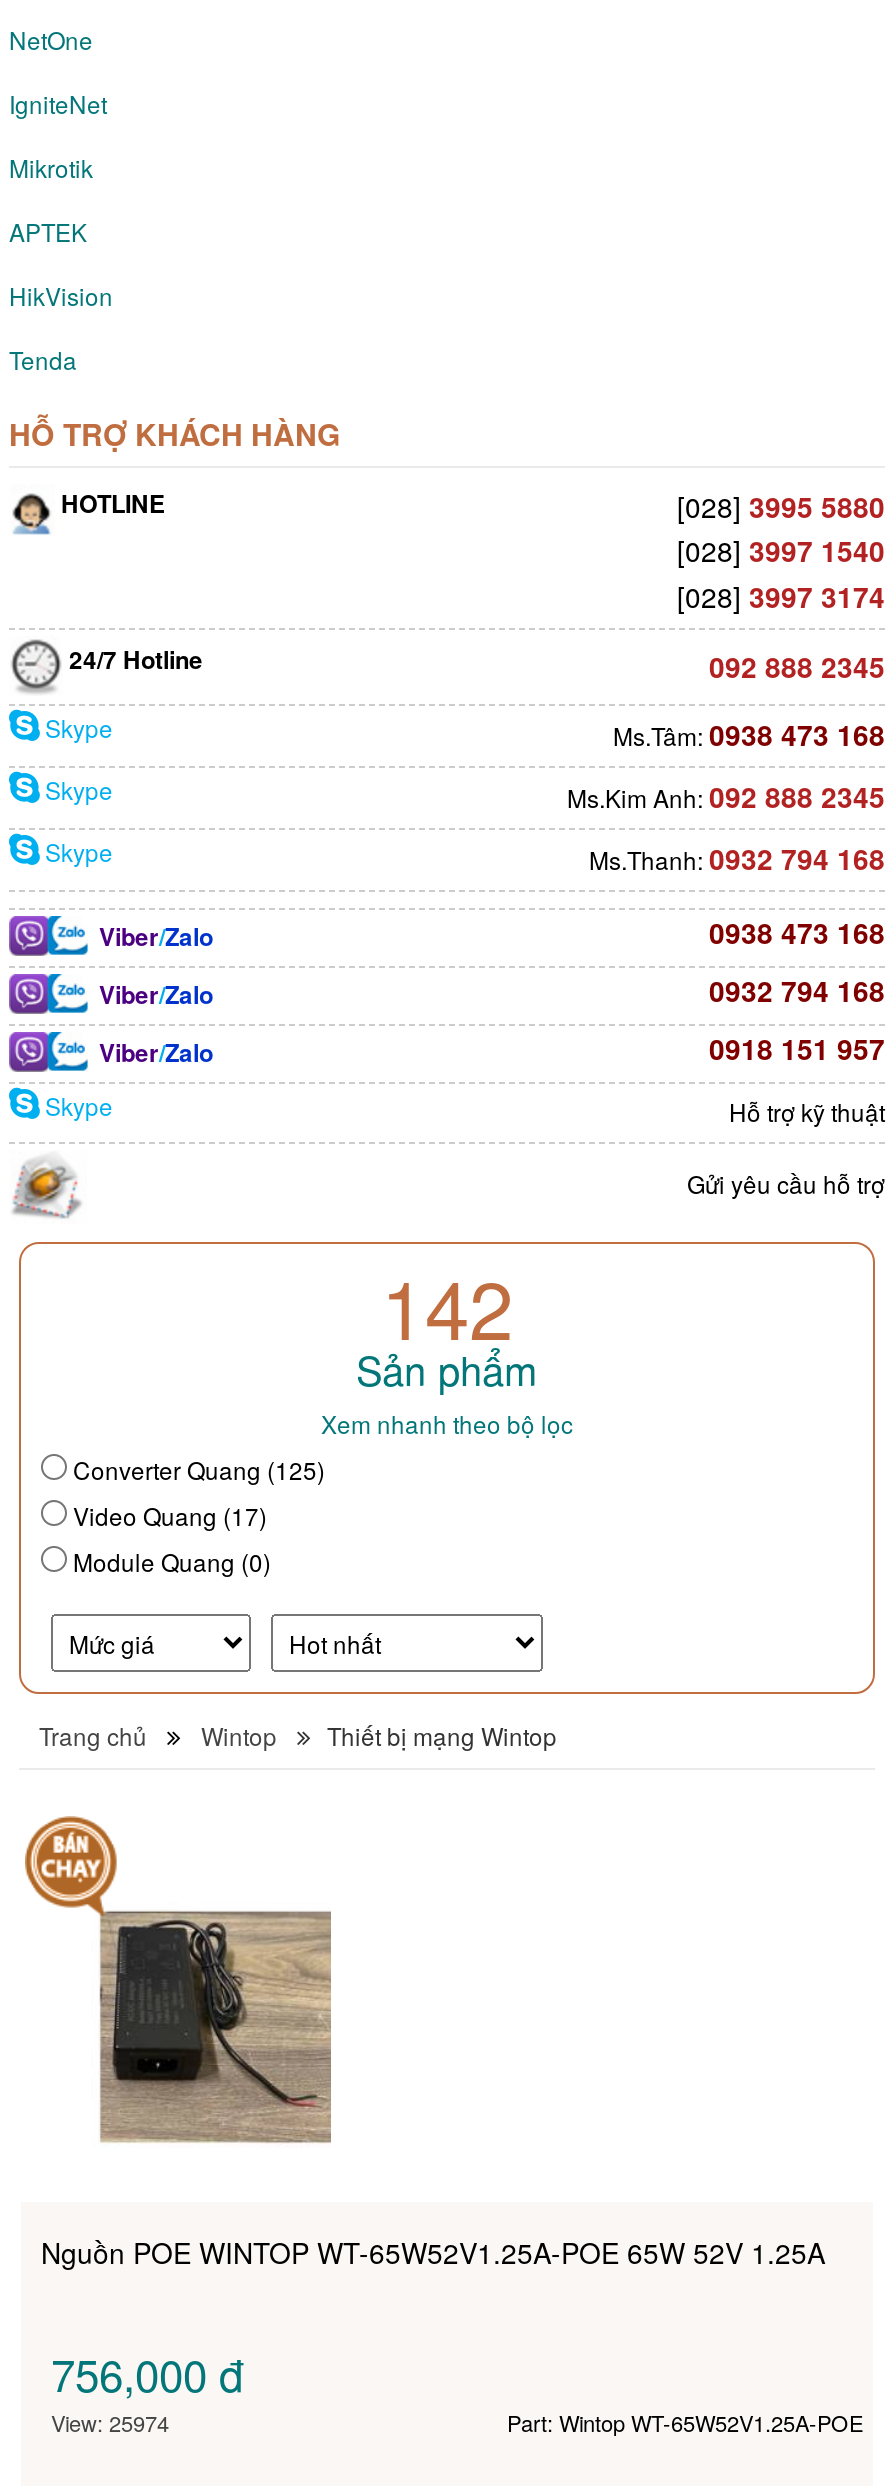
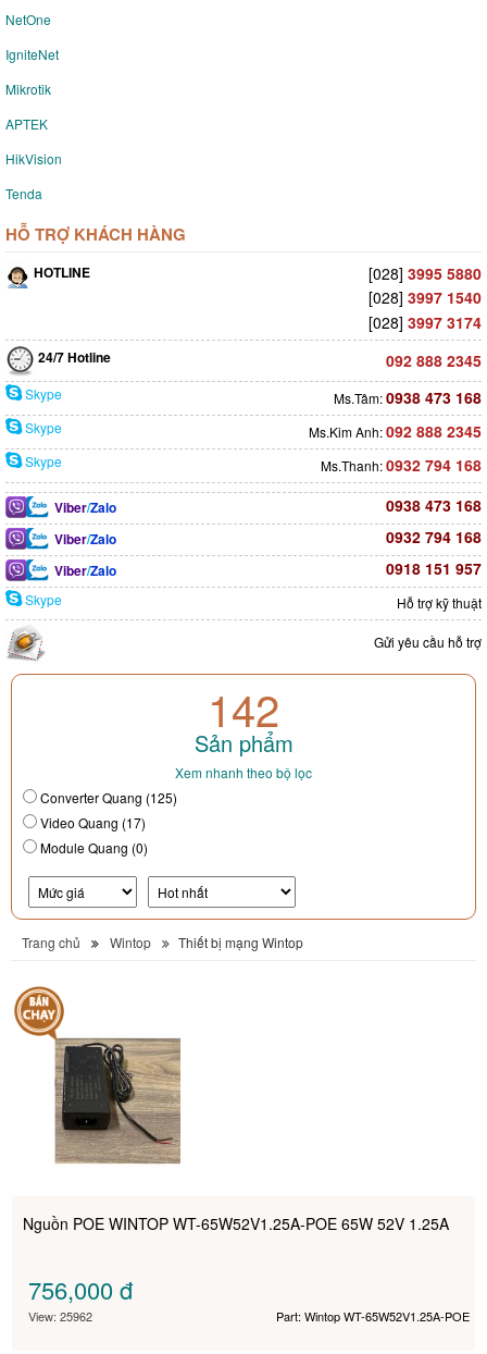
[51,2406,169,2438] View: 25974 -> [28,1307,92,1325] View: 25962

